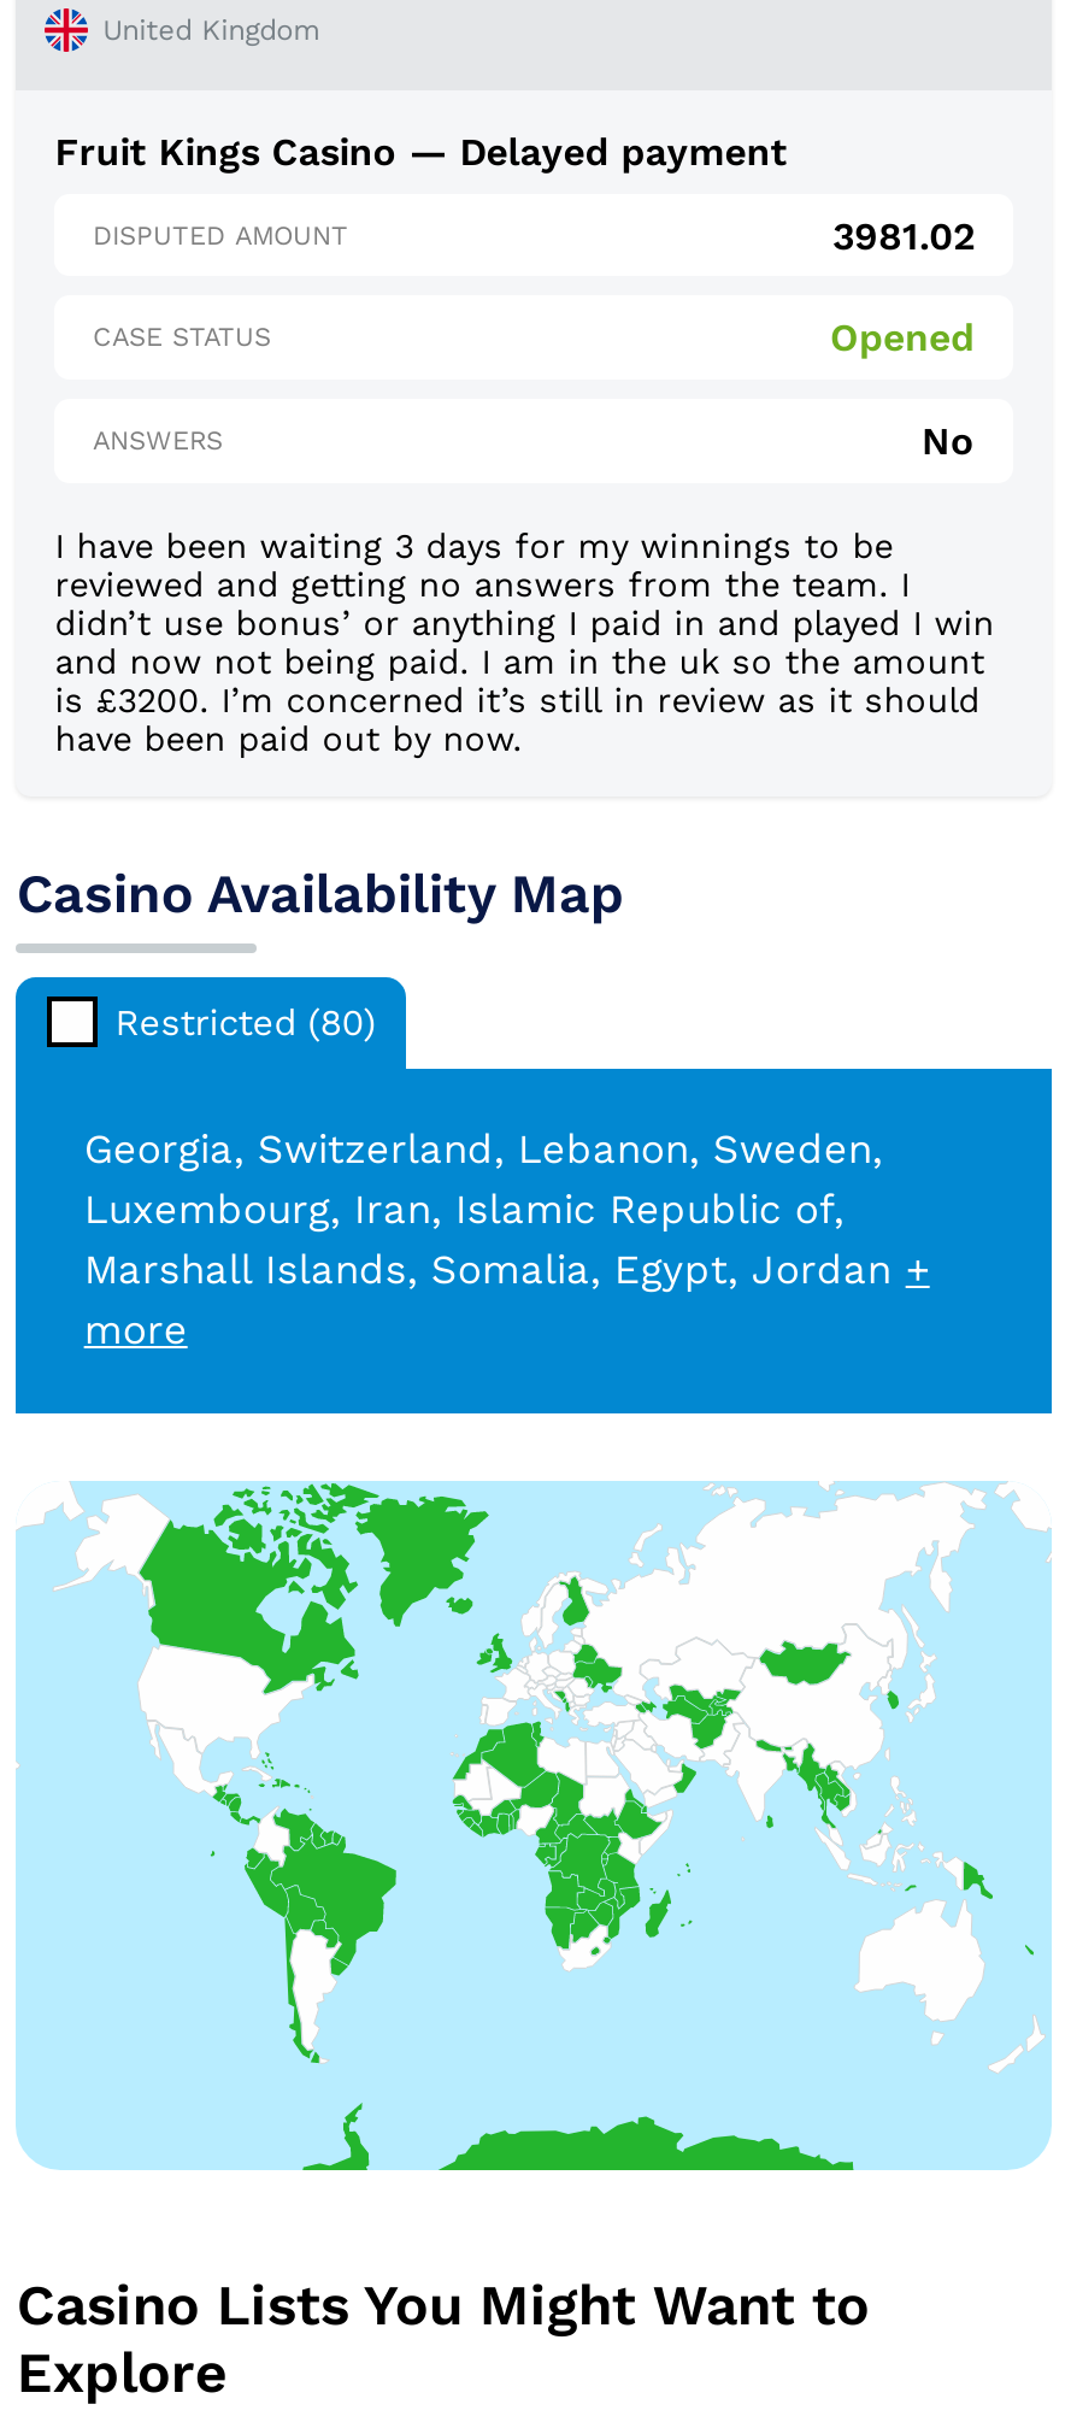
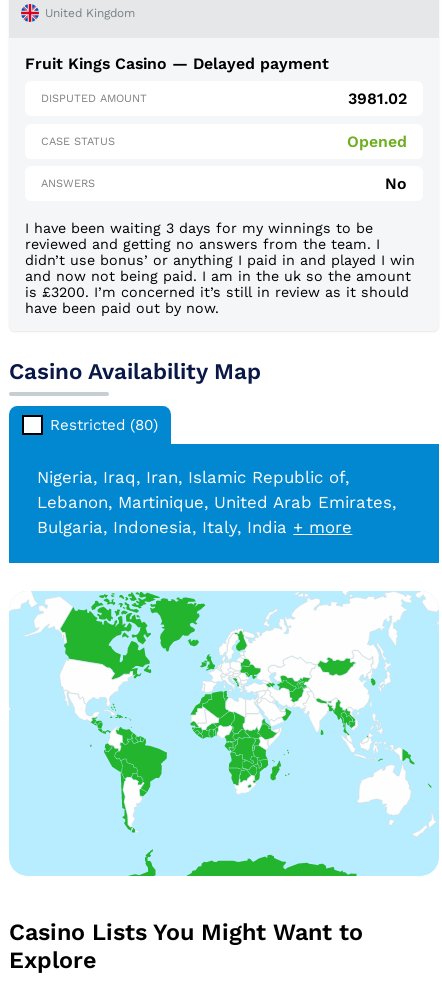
[84,1124,930,1353] Georgia, Switzerland, Lebanon, Sweden, | Luxembourg, Iran, Islamic Republic of, | Marshall Islands, Somalia, Egypt, Jordan + | more -> [37,467,396,537] Nigeria, Iraq, Iran, Islamic Republic of, | Lebanon, Martinique, United Arab Emirates, | Bulgaria, Indonesia, Italy, India + more

